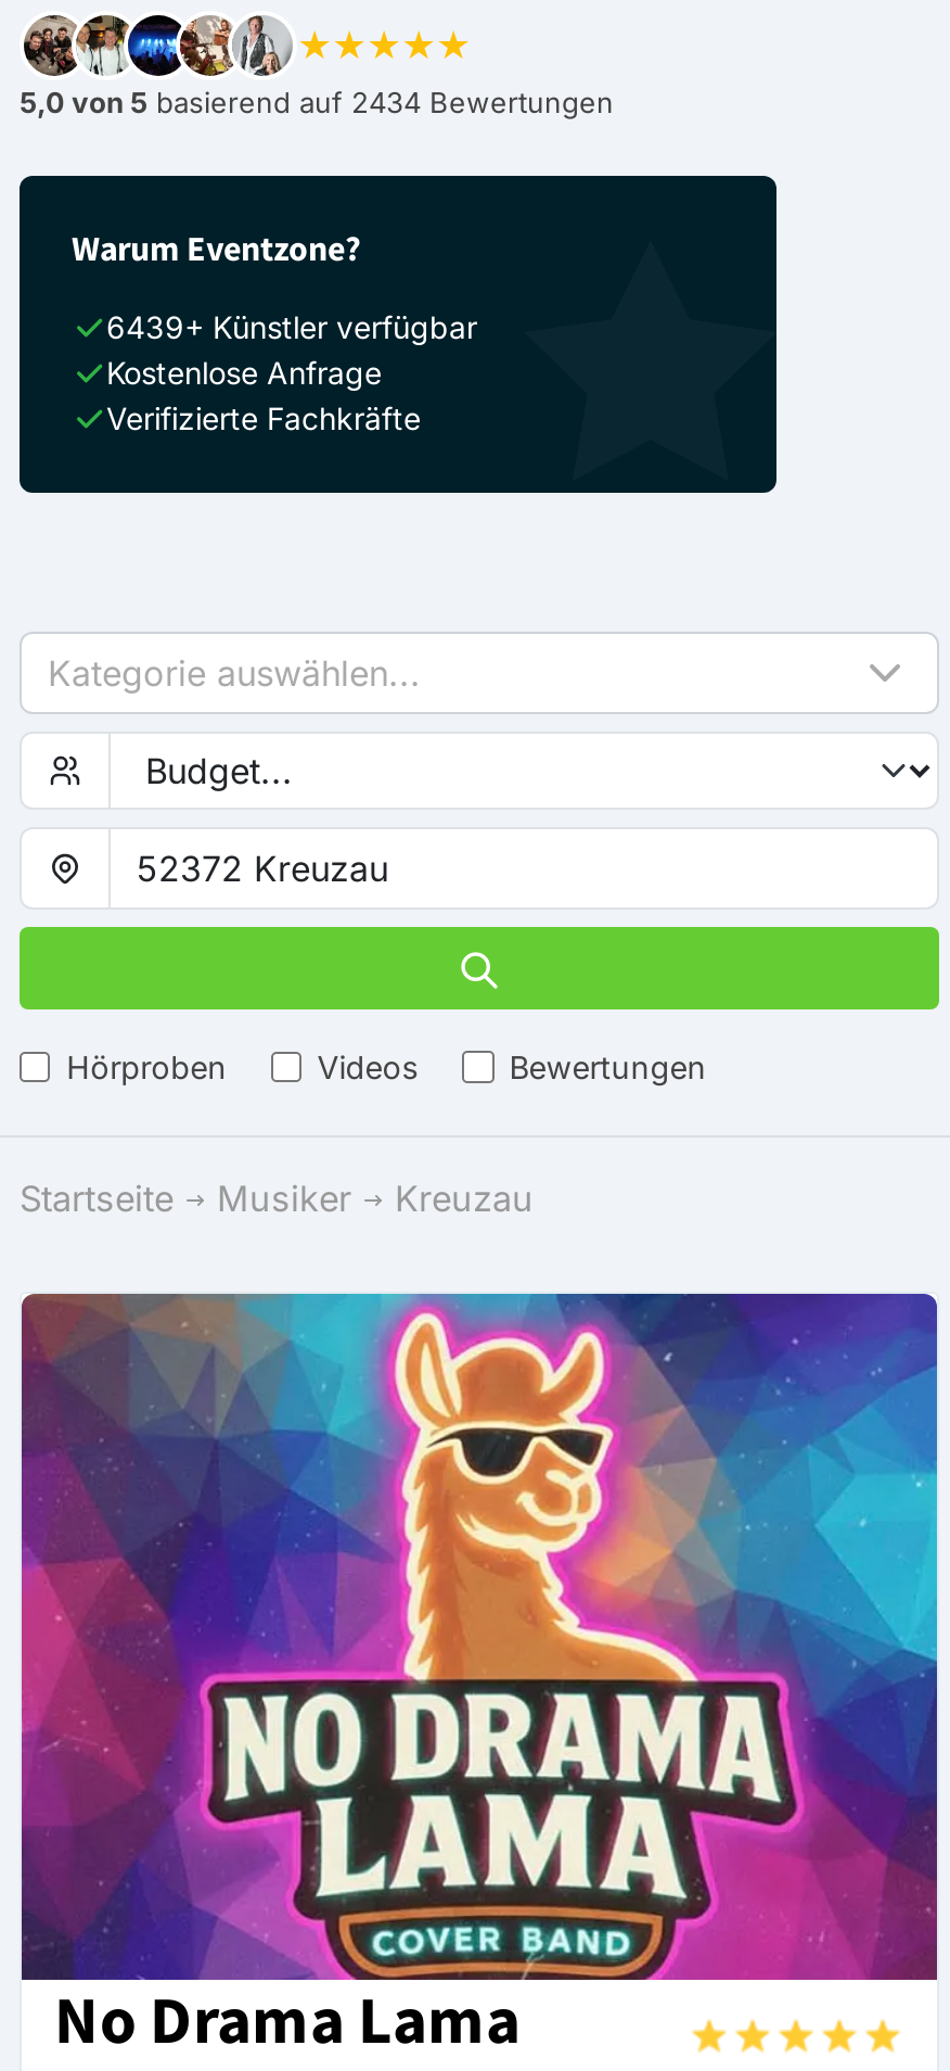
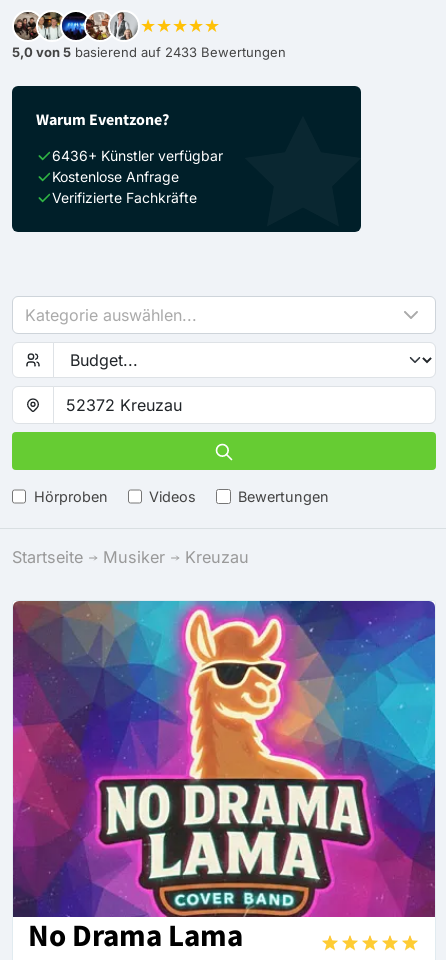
[20,85,614,119] 5,0 von 5 basierend auf 2434 Bewertungen -> [12,44,286,60] 5,0 von 5 basierend auf 2433 Bewertungen
[106,308,477,345] 6439+ Künstler verfügbar -> [52,147,223,164] 6436+ Künstler verfügbar

